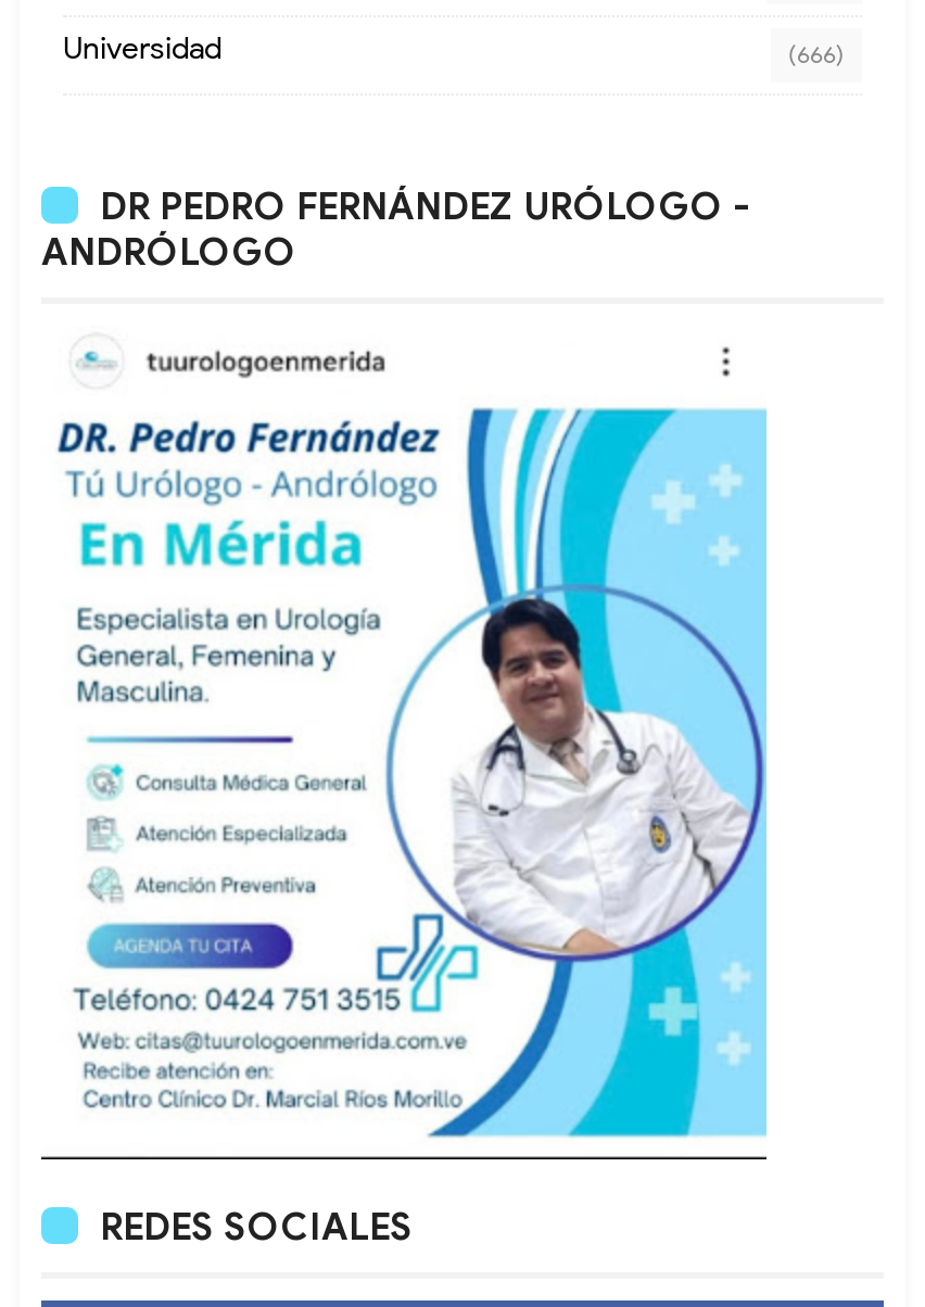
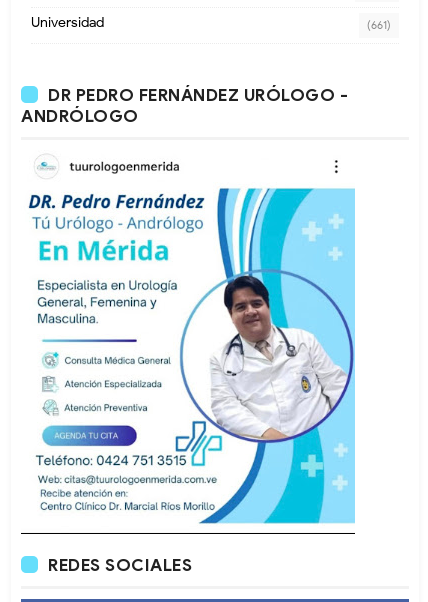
[788,39,845,70] (666) -> [367,18,391,32] (661)

